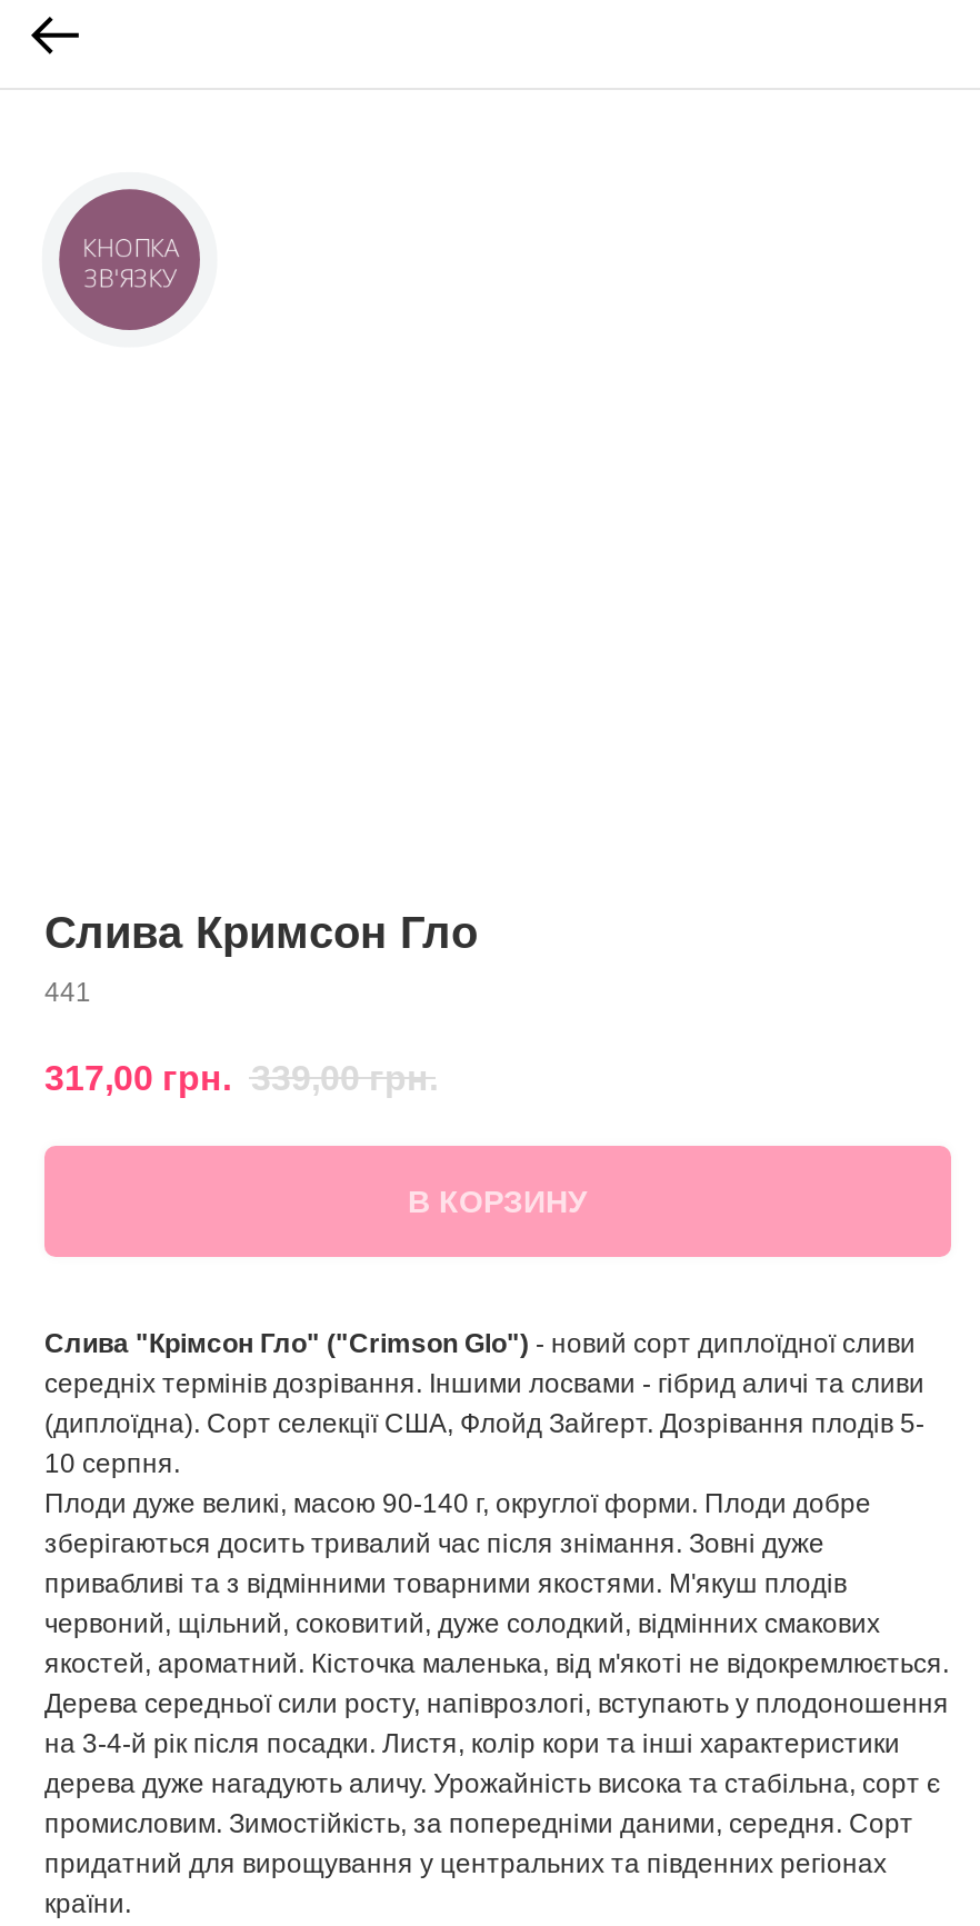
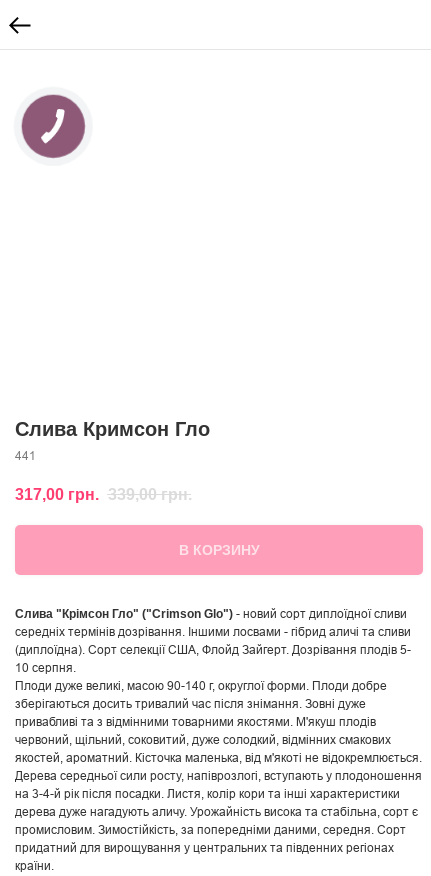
[82,231,178,295] КНОПКА | ЗВ'ЯЗКУ -> none

